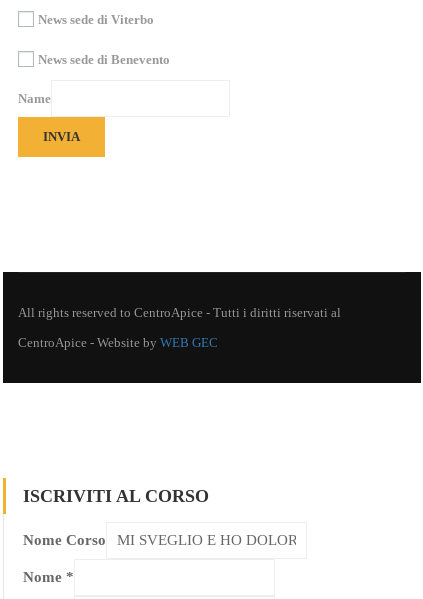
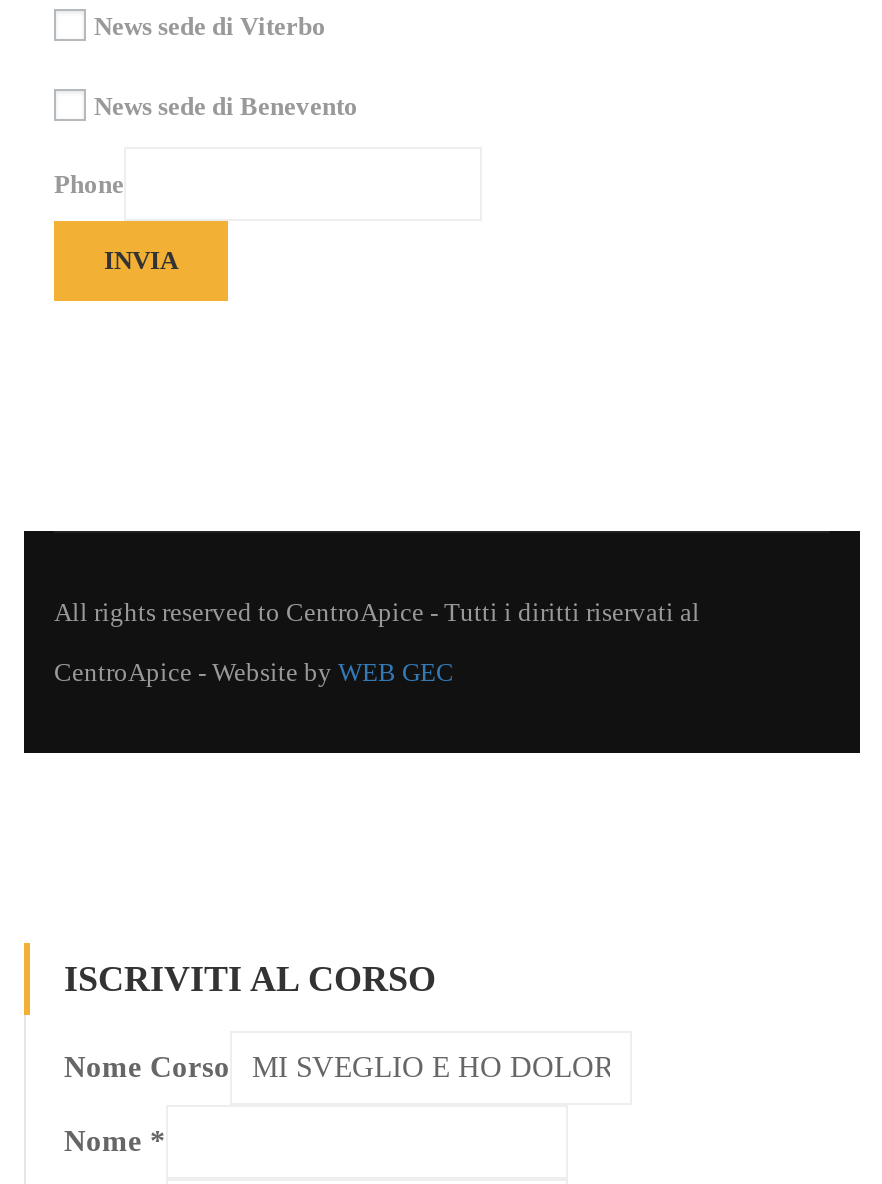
[18,91,51,106] Name -> [54,169,124,199] Phone

